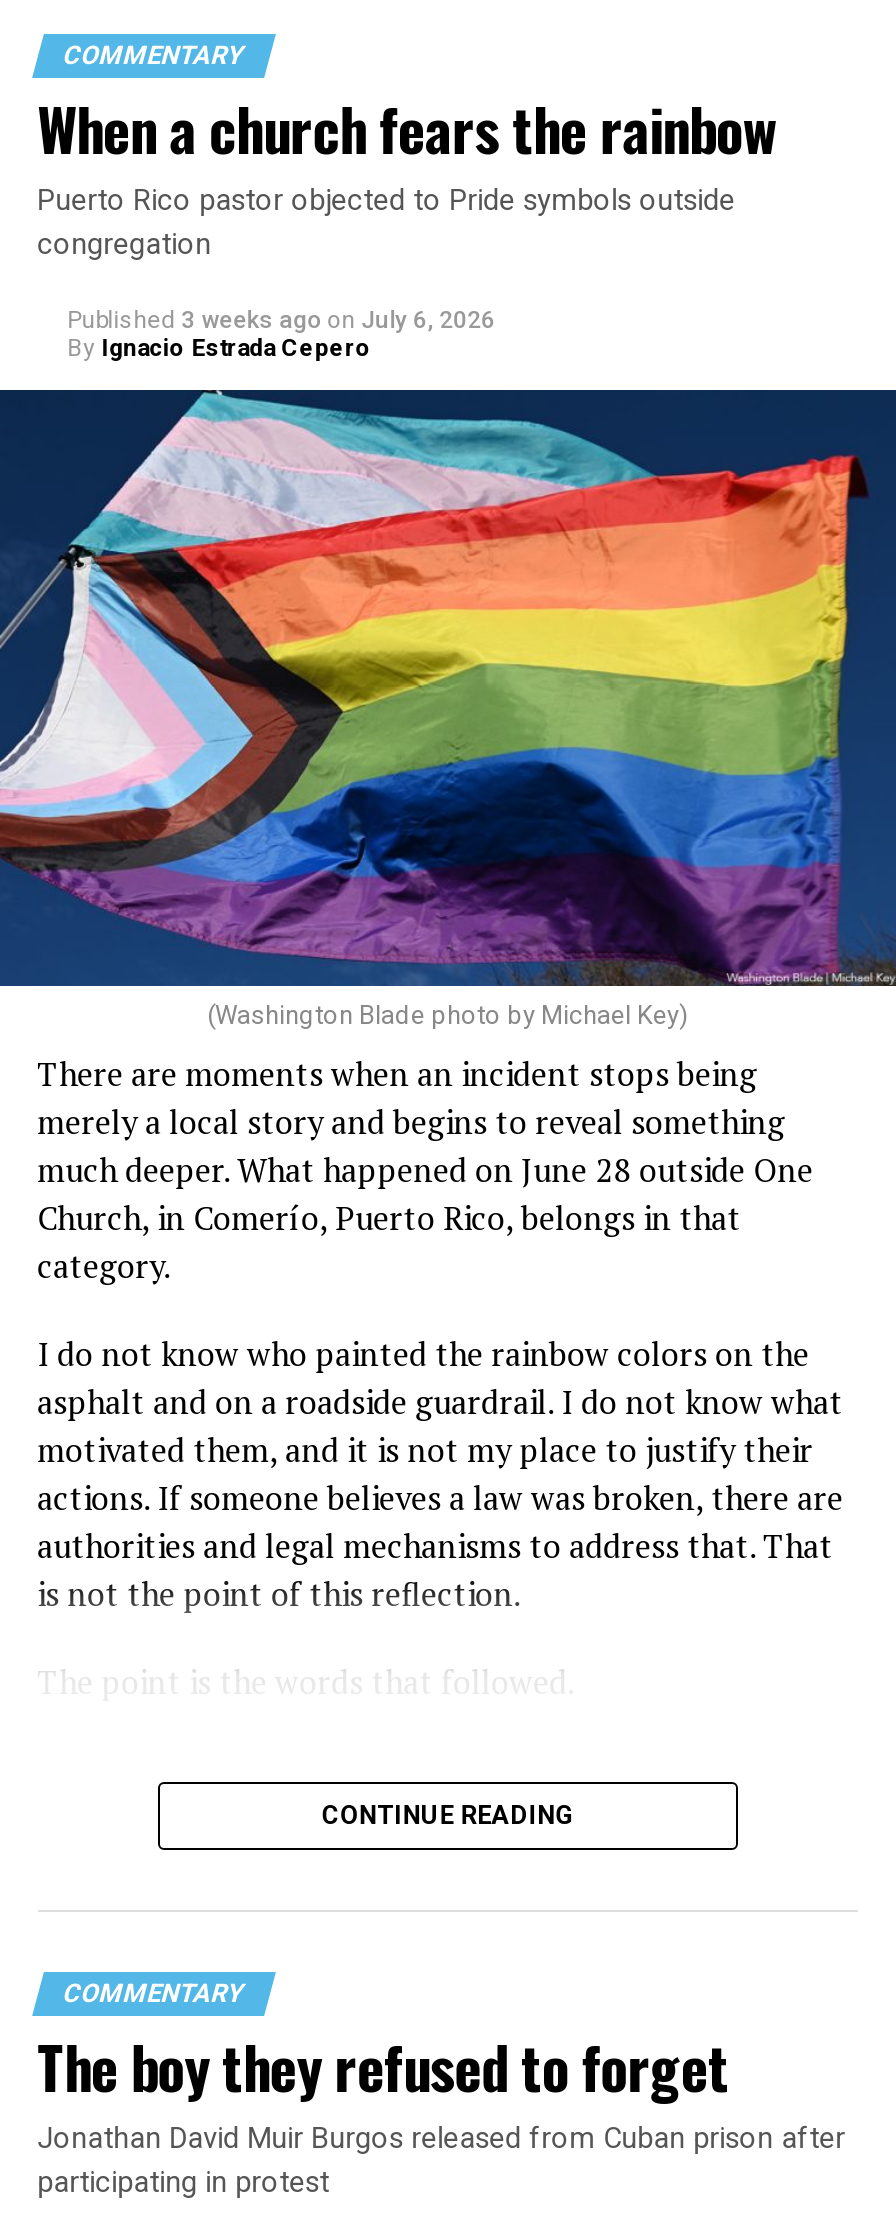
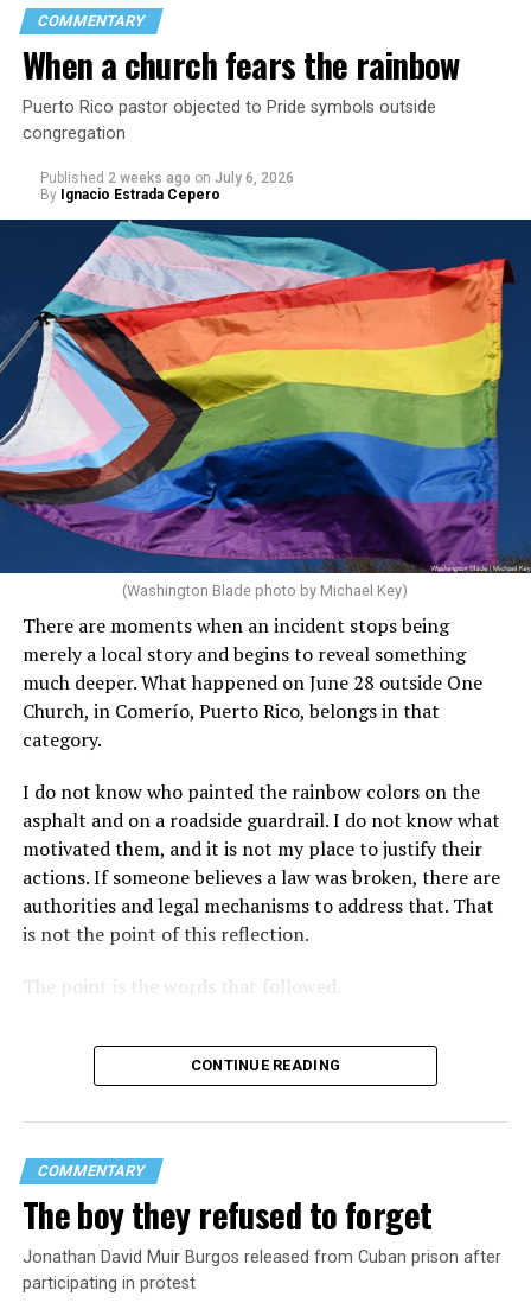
[67,306,495,334] Published 3 weeks ago on July 6, 2026 -> [40,170,294,186] Published 2 weeks ago on July 6, 2026

